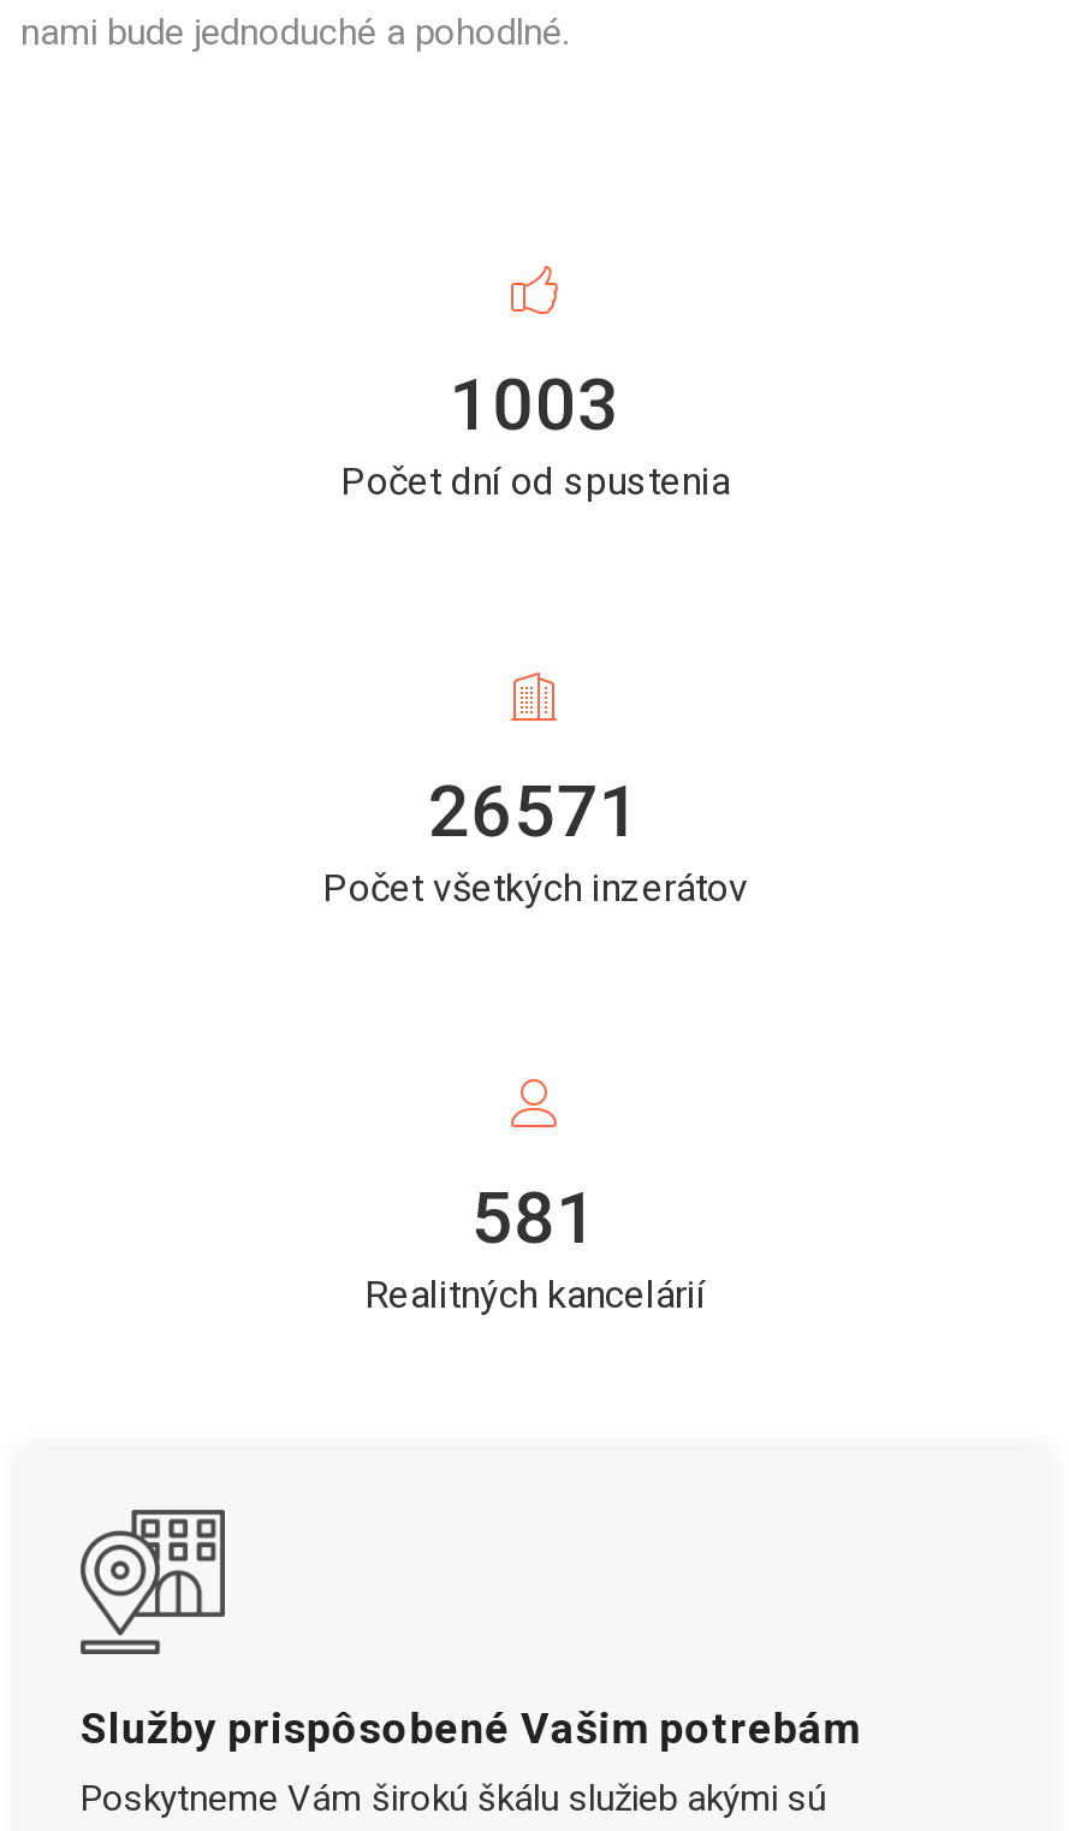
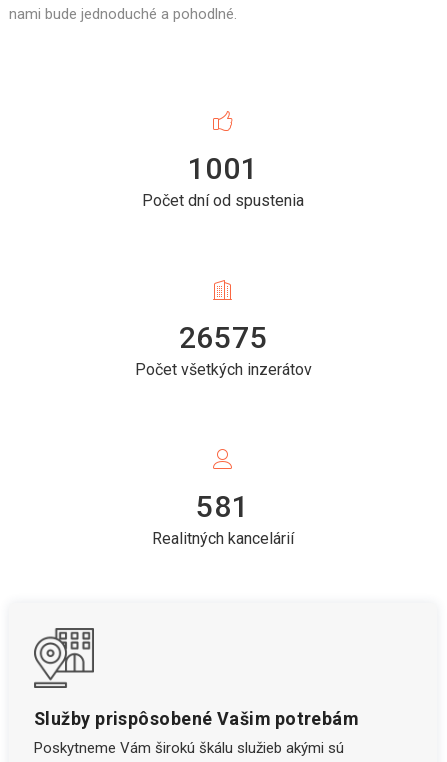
[450,362,620,446] 1003 -> [187,151,258,186] 1001
[428,769,642,853] 26571 -> [179,320,267,355] 26575

